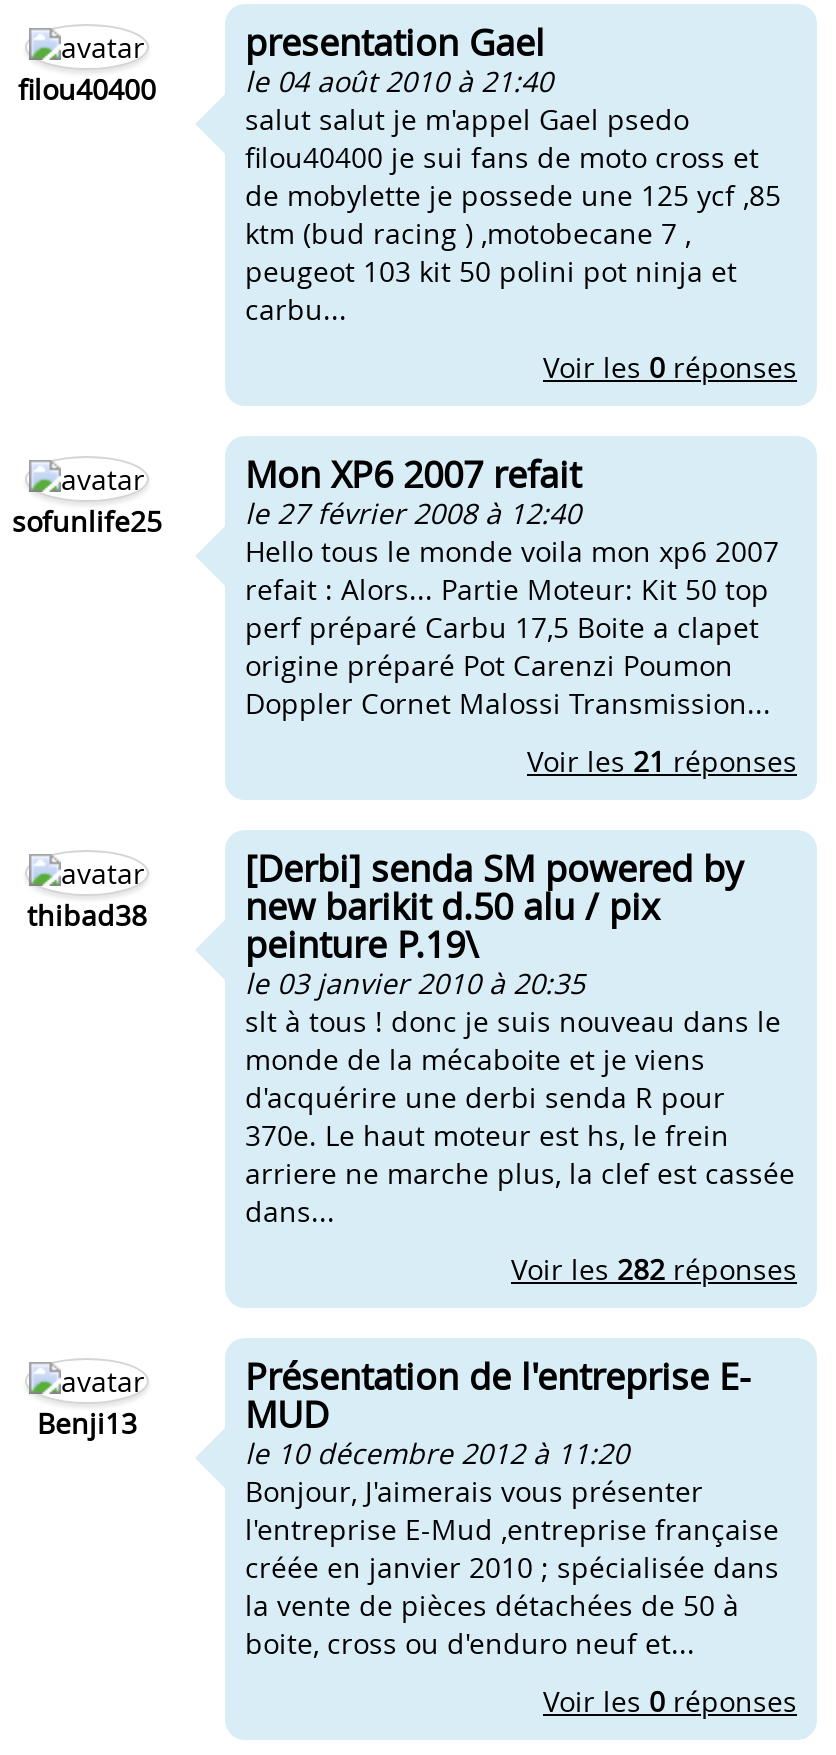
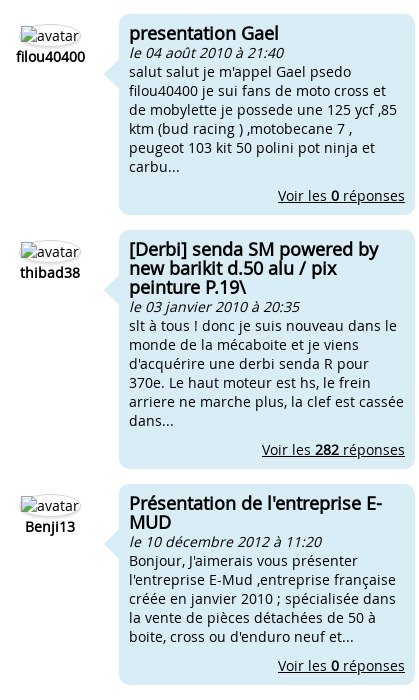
[245,450,797,780] Mon XP6 2007 refait | le 27 février 2008 à 12:40 | Hello tous le monde voila mon xp6 2007 | refait : Alors... Partie Moteur: Kit 50 top | perf préparé Carbu 17,5 Boite a clapet | origine préparé Pot Carenzi Poumon | Doppler Cornet Malossi Transmission... | Voir les 21 réponses -> none
[12,502,162,540] sofunlife25 -> none

